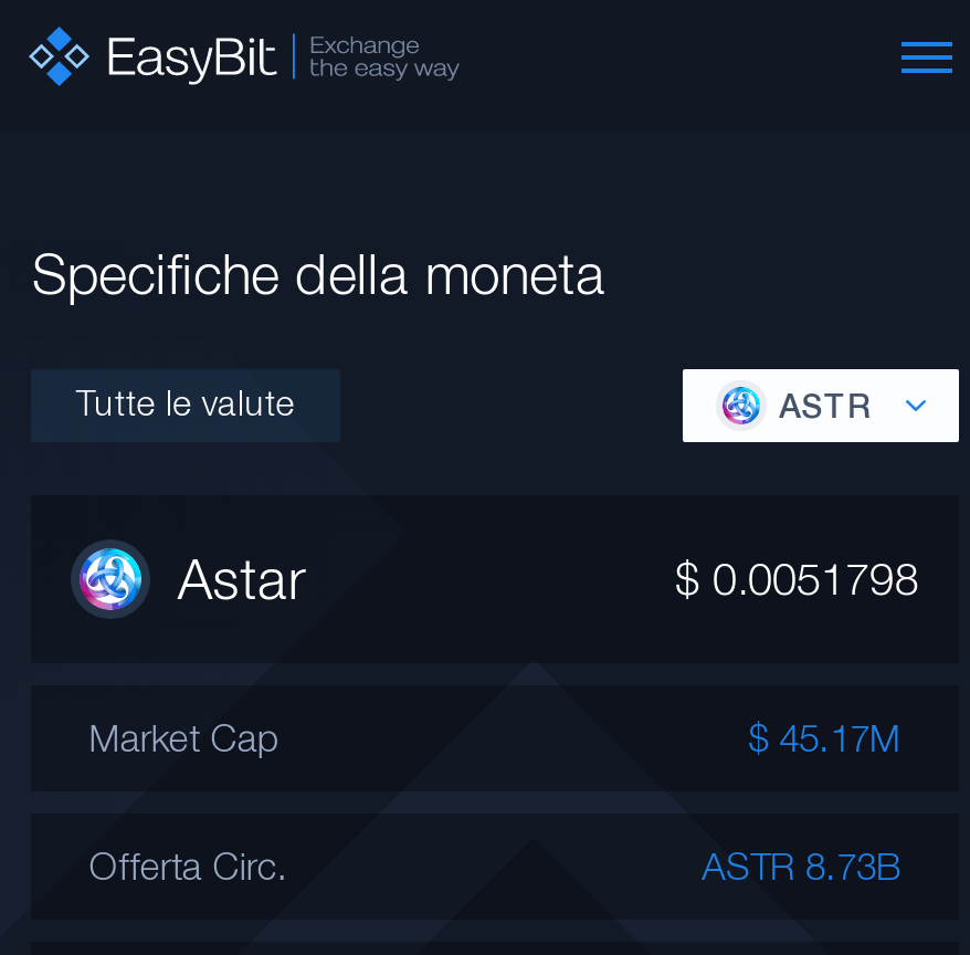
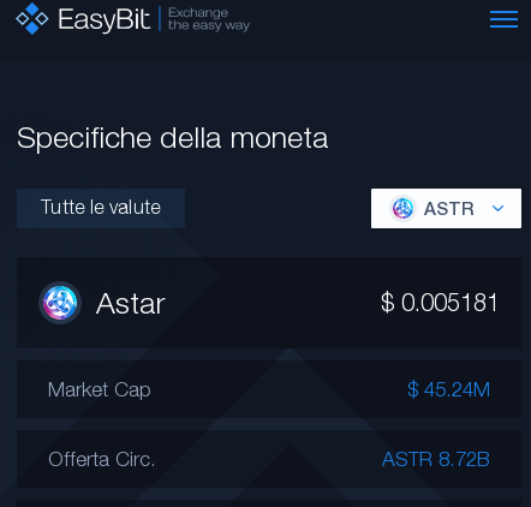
[675,553,918,604] $ 0.0051798 -> [380,288,499,316] $ 0.005181
[748,716,901,760] $ 45.17M -> [407,377,490,401] $ 45.24M
[702,844,901,889] ASTR 8.73B -> [382,447,490,471] ASTR 8.72B

